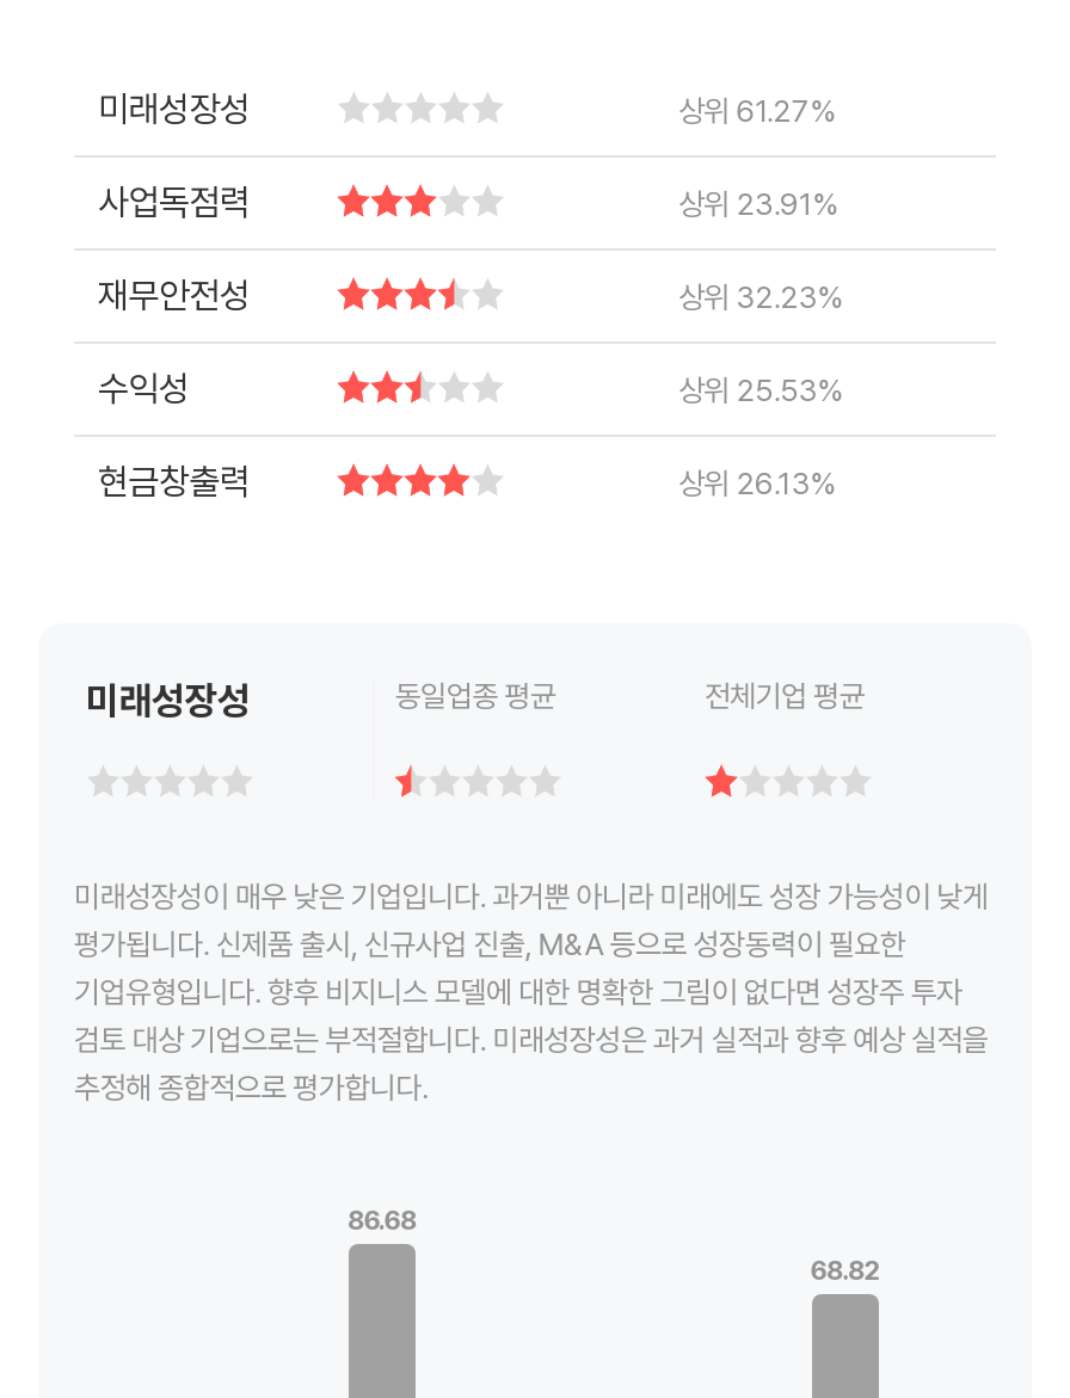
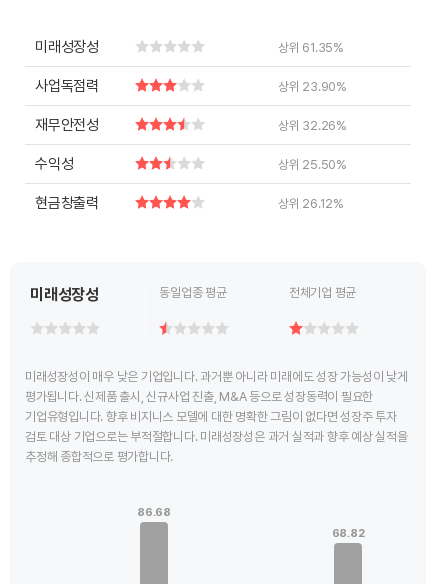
[678,93,835,129] 상위 61.27% -> [278,40,344,55] 상위 61.35%
[678,186,838,222] 상위 23.91% -> [278,79,347,94] 상위 23.90%
[678,279,843,315] 상위 32.23% -> [278,118,347,133] 상위 32.26%
[678,372,843,408] 상위 25.53% -> [278,157,347,172] 상위 25.50%
[678,466,835,501] 상위 26.13% -> [278,196,344,211] 상위 26.12%

